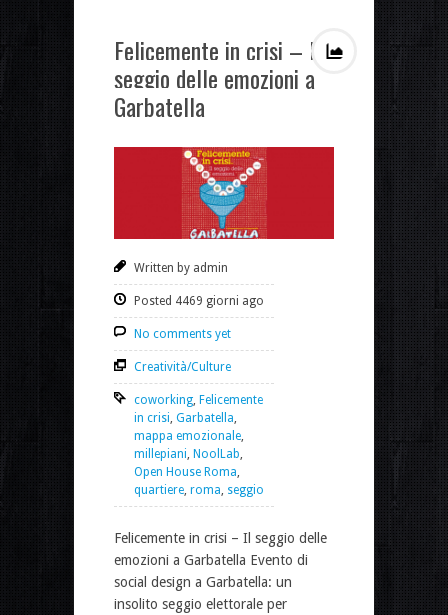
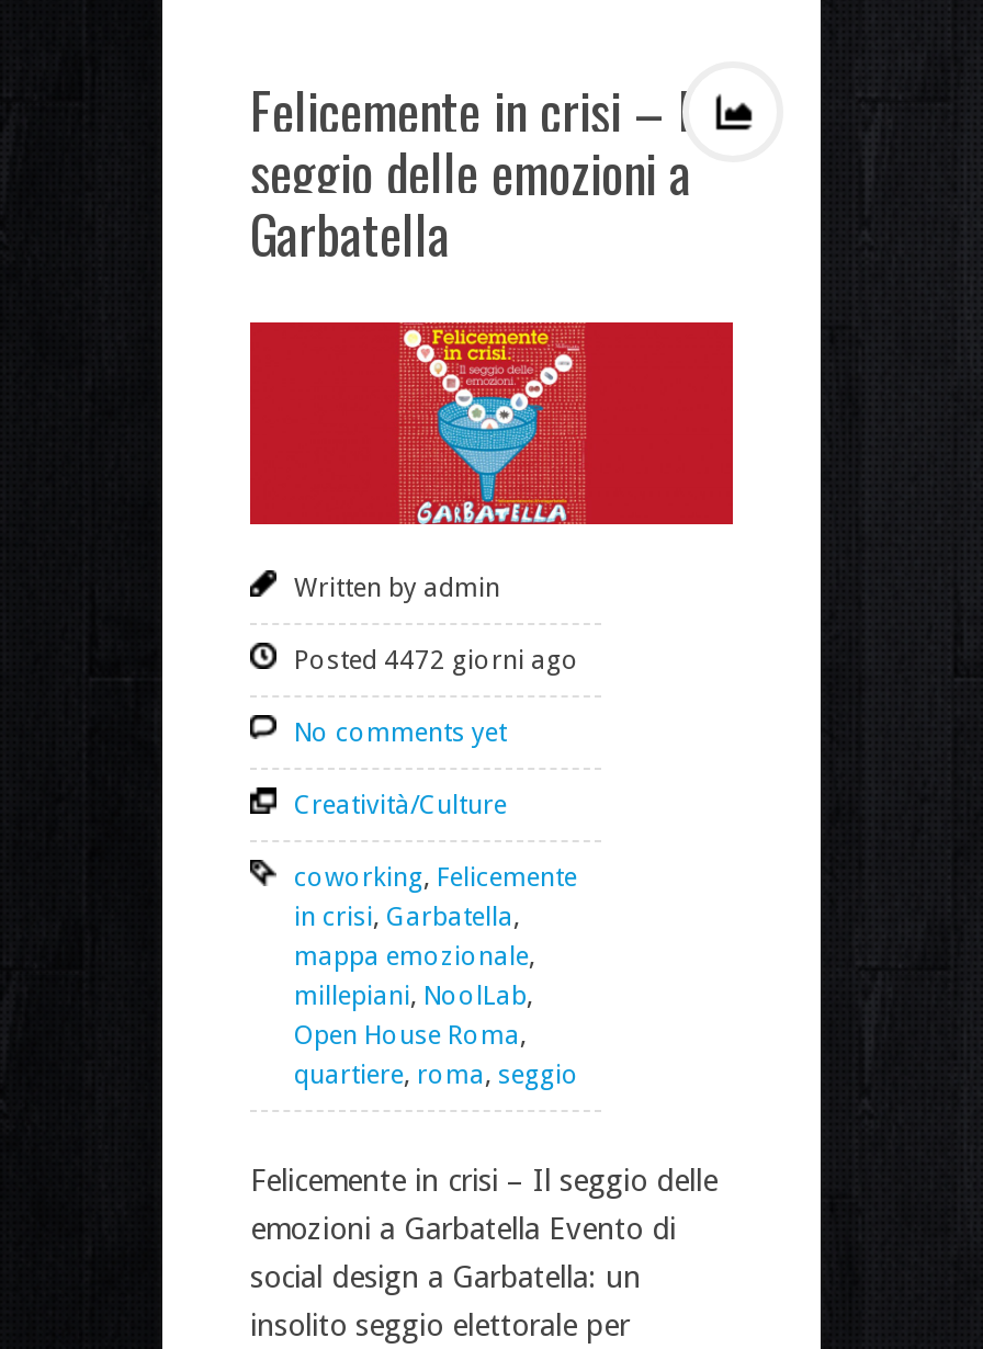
[134,294,264,308] Posted 4469 giorni ago -> [294,644,579,675] Posted 4472 giorni ago

